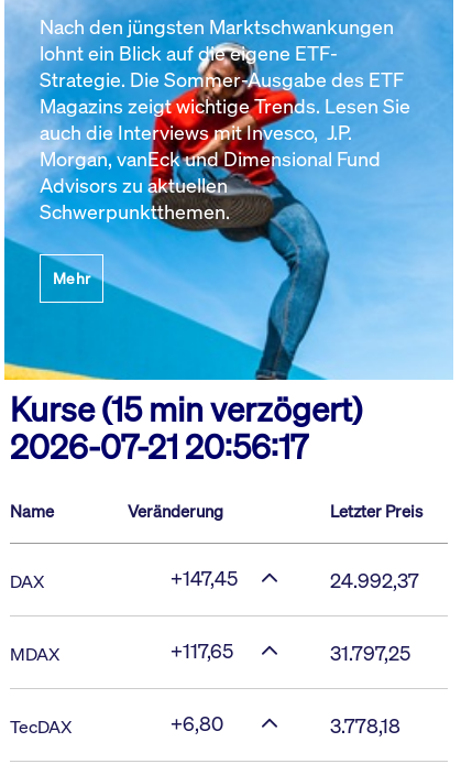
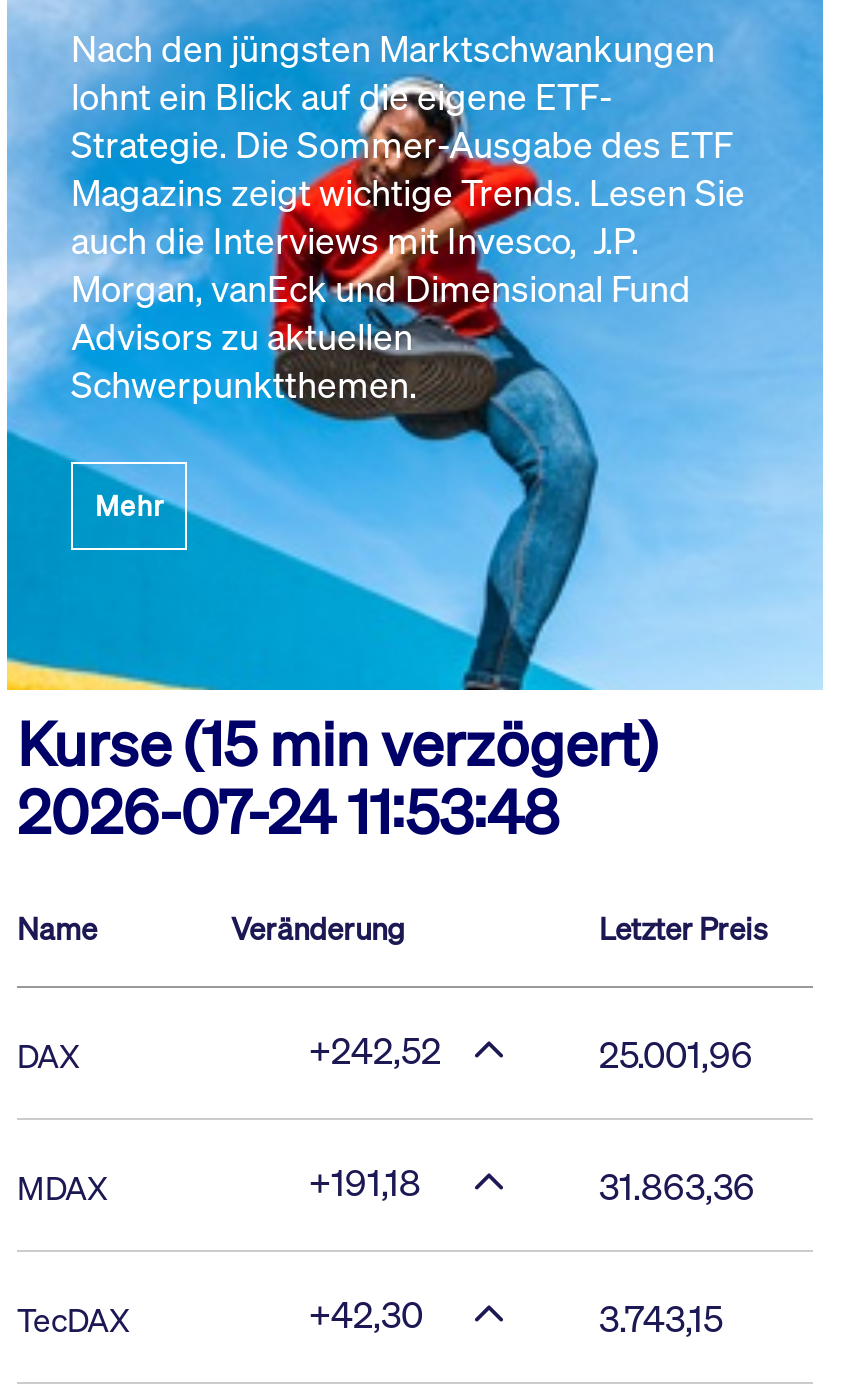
[10,425,308,469] 2026-07-21 20:56:17 -> [17,772,559,852] 2026-07-24 11:53:48
[171,565,238,591] +147,45 -> [309,1026,441,1074] +242,52
[330,567,419,593] 24.992,37 -> [599,1030,753,1078] 25.001,96
[171,637,233,664] +117,65 -> [309,1158,421,1206] +191,18
[330,640,410,666] 31.797,25 -> [599,1162,755,1210] 31.863,36
[171,710,223,736] +6,80 -> [309,1290,423,1338] +42,30
[330,712,400,739] 3.778,18 -> [599,1294,723,1342] 3.743,15

